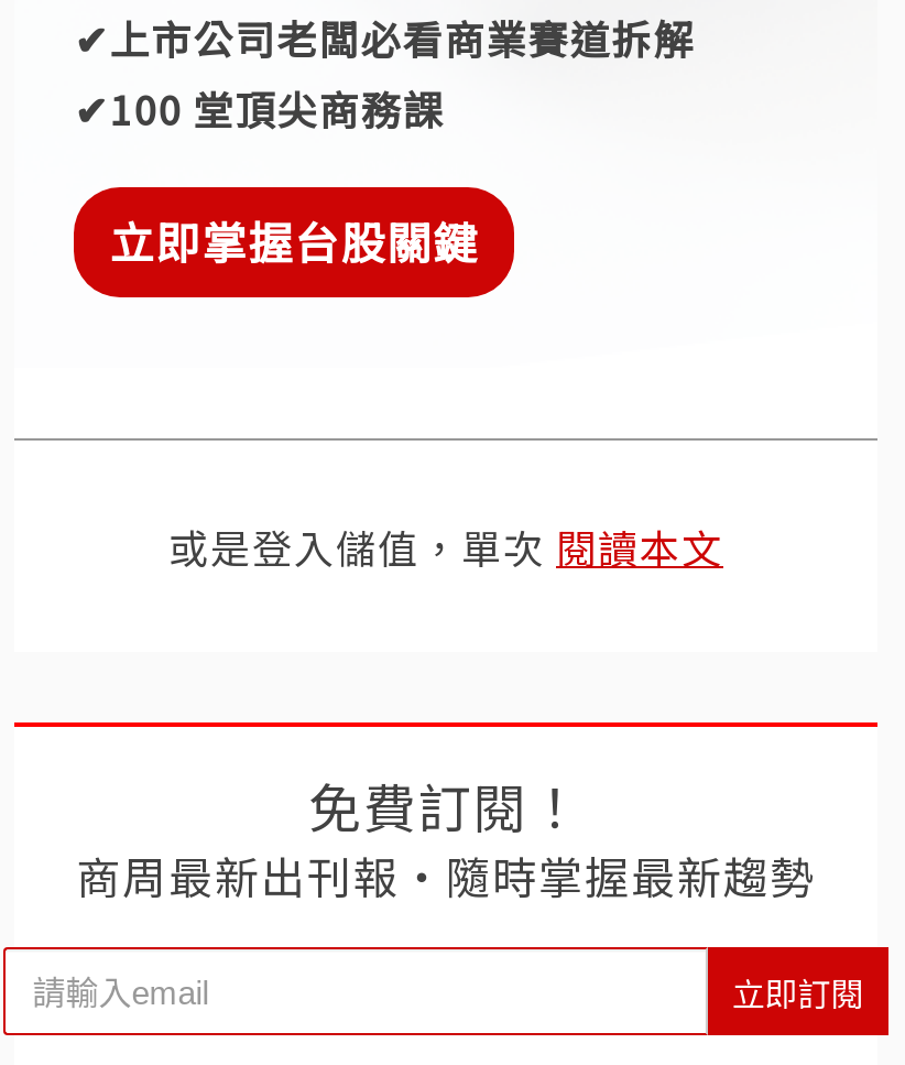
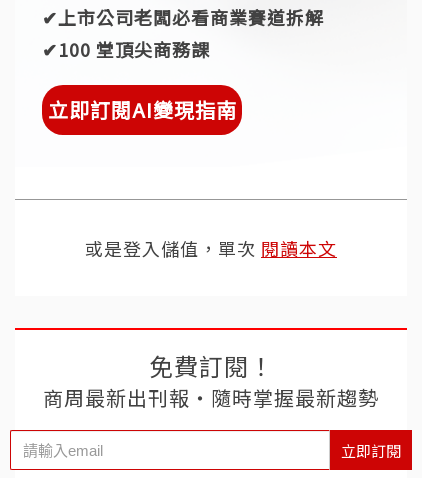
[109,209,479,273] 立即掌握台股關鍵 -> [48,95,237,124] 立即訂閱AI變現指南

